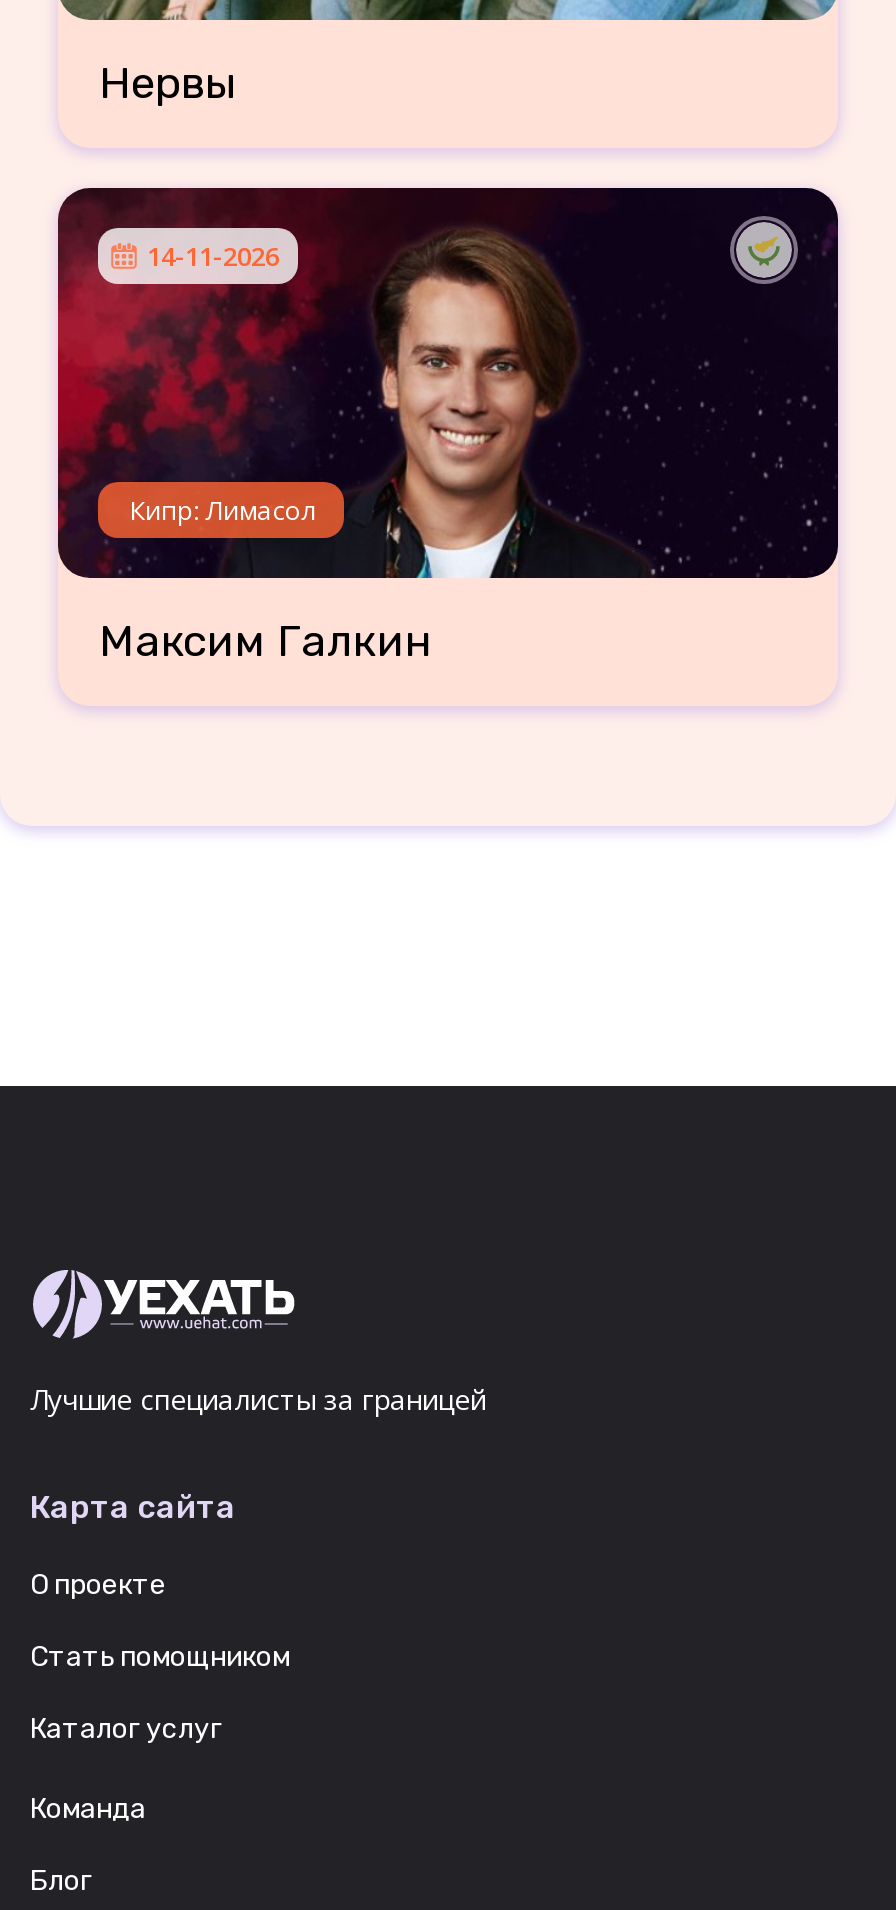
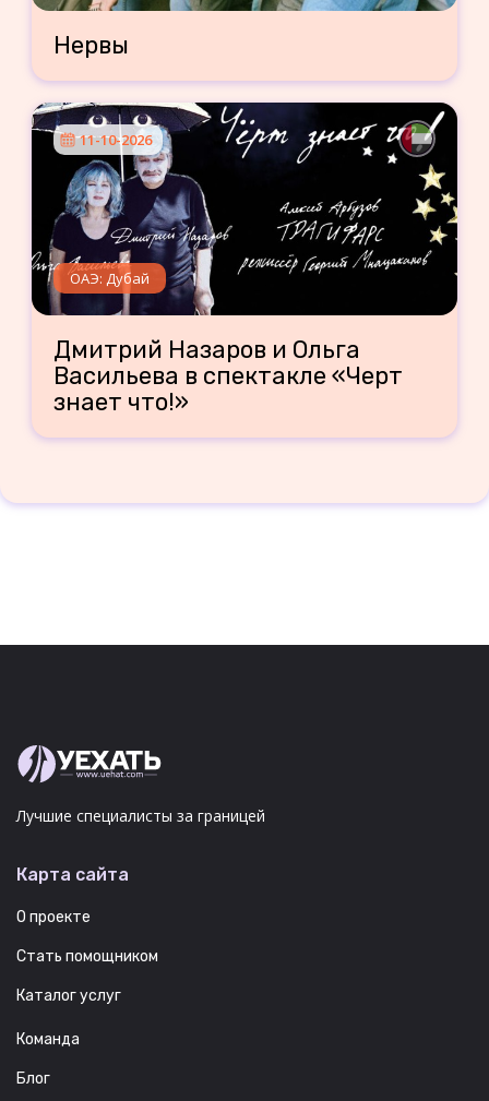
[56,186,838,568] [image] | 14-11-2026 -> [31,103,457,316] [image] | 11-10-2026
[129,491,315,527] Кипр: Лимасол -> [70,268,150,288] ОАЭ: Дубай
[99,614,433,668] Максим Галкин -> [54,335,403,417] Дмитрий Назаров и Ольга | Васильева в спектакле «Черт | знает что!»

